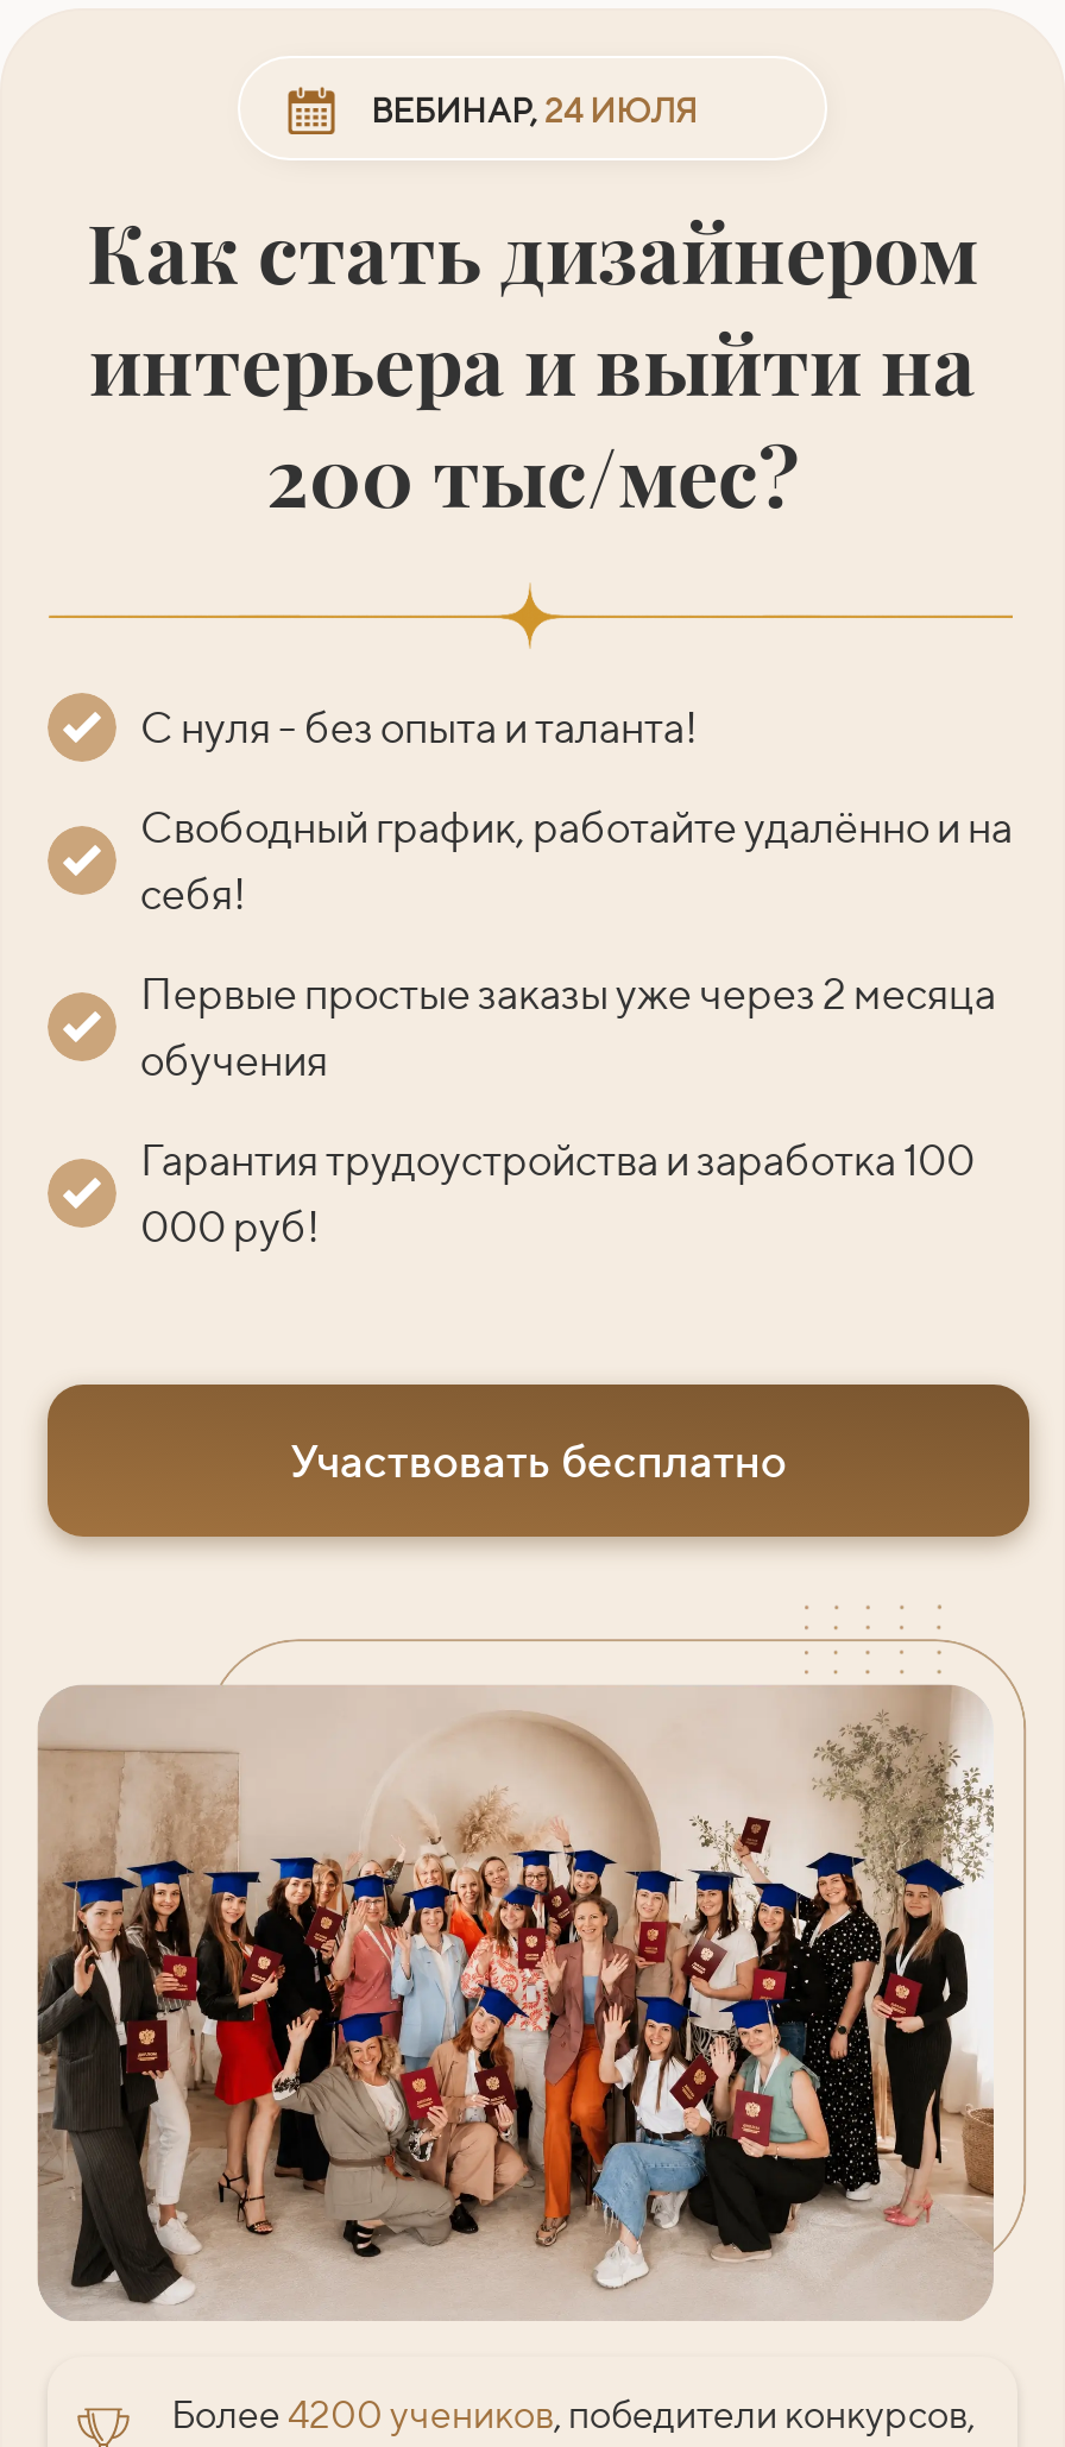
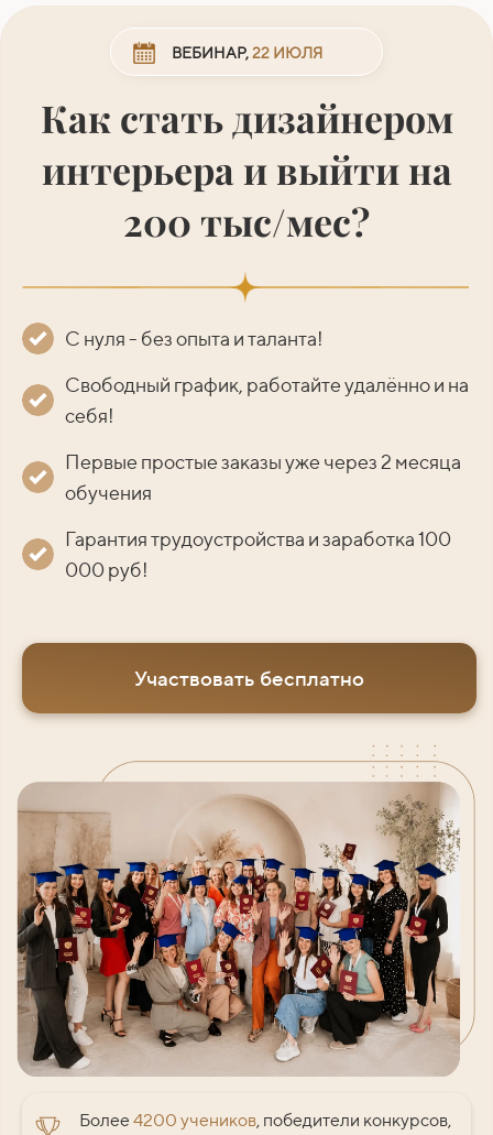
[371,92,697,130] ВЕБИНАР, 24 ИЮЛЯ -> [172,44,322,62] ВЕБИНАР, 22 ИЮЛЯ

